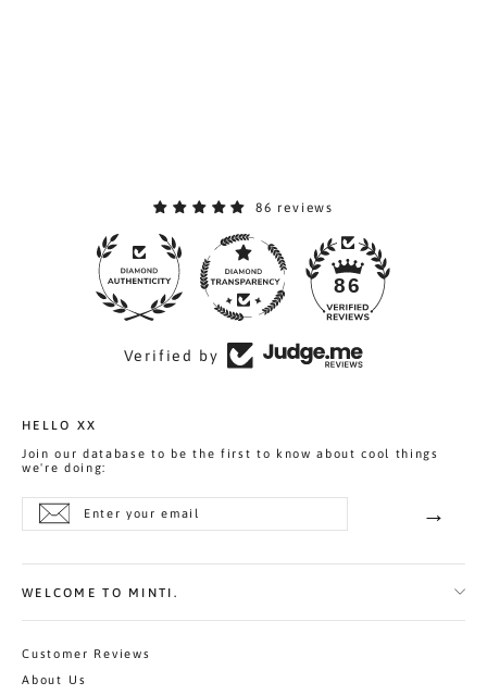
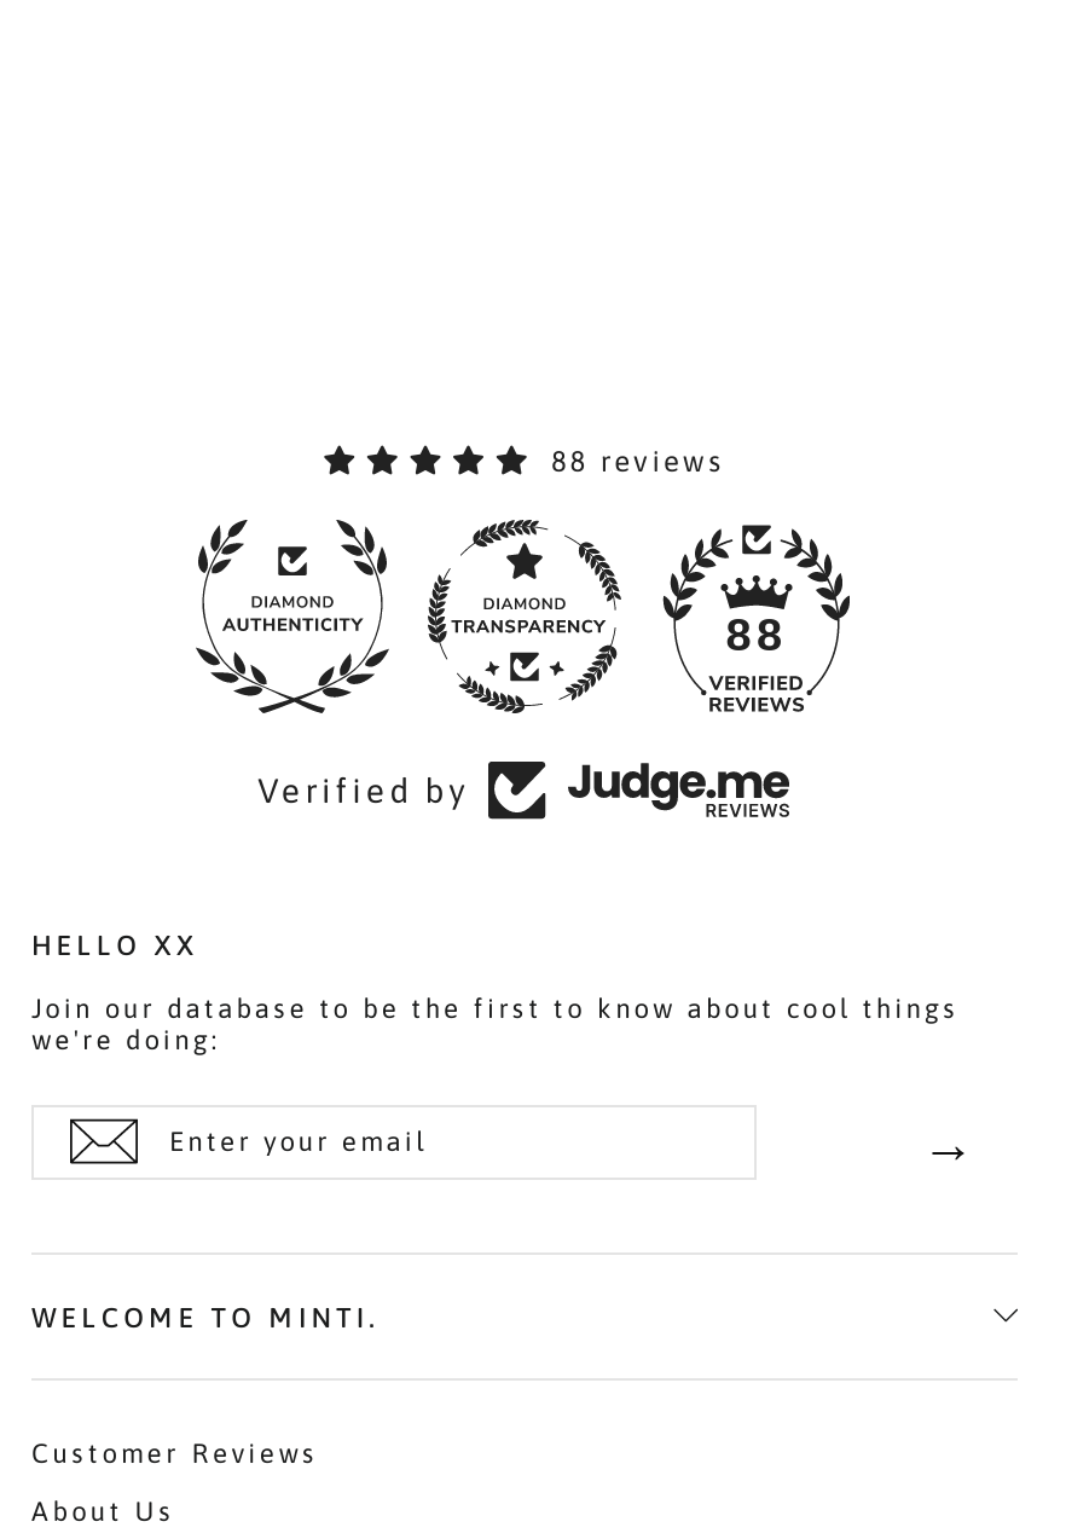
[255,200,334,215] 86 reviews -> [551,444,725,478] 88 reviews
[334,274,362,297] 86 -> [726,609,788,660] 88

